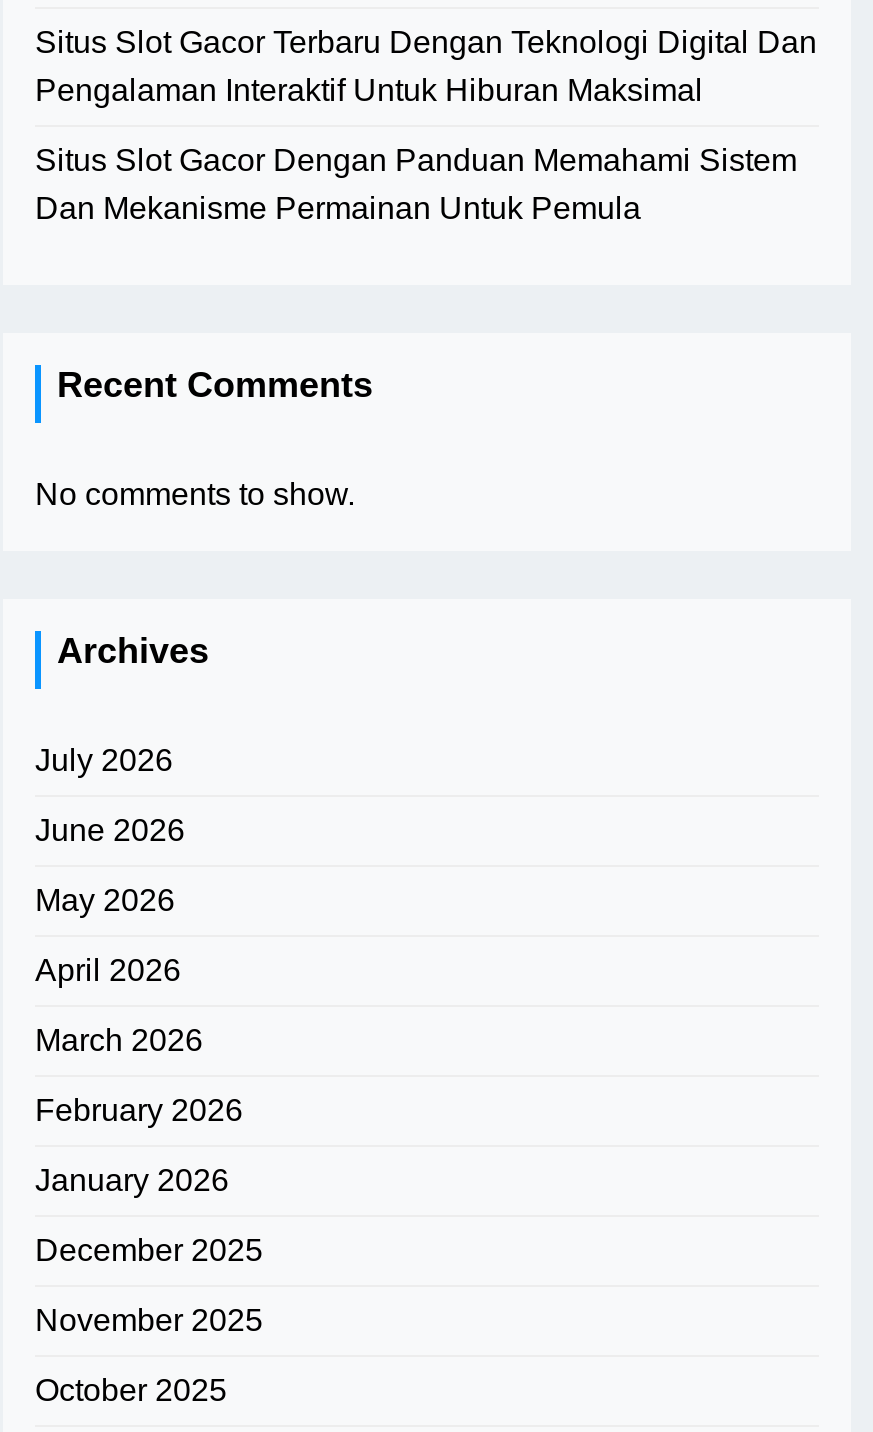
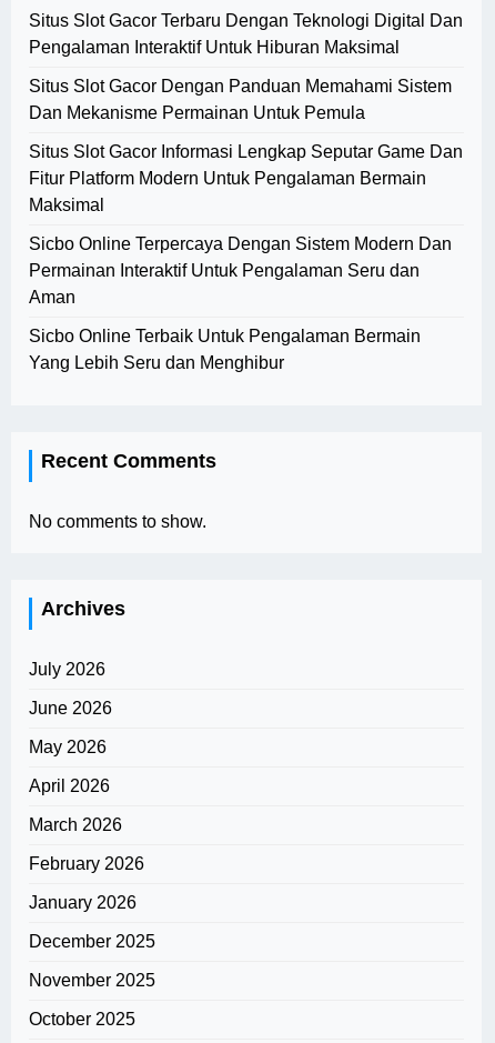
none -> [29,142,463,372] Situs Slot Gacor Informasi Lengkap Seputar Game Dan | Fitur Platform Modern Untuk Pengalaman Bermain | Maksimal | Sicbo Online Terpercaya Dengan Sistem Modern Dan | Permainan Interaktif Untuk Pengalaman Seru dan | Aman | Sicbo Online Terbaik Untuk Pengalaman Bermain | Yang Lebih Seru dan Menghibur

